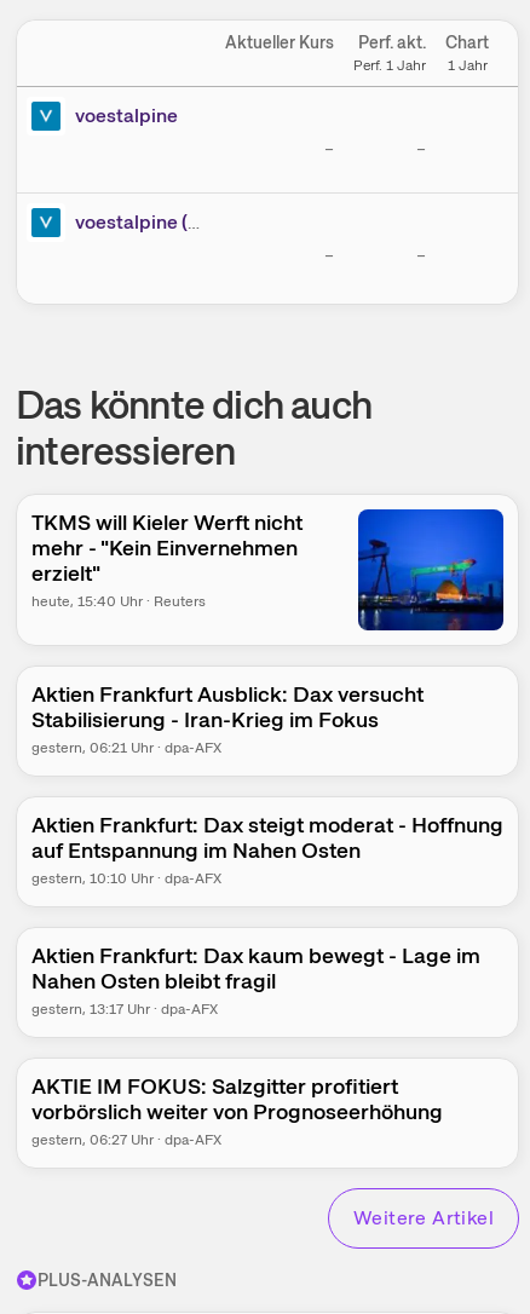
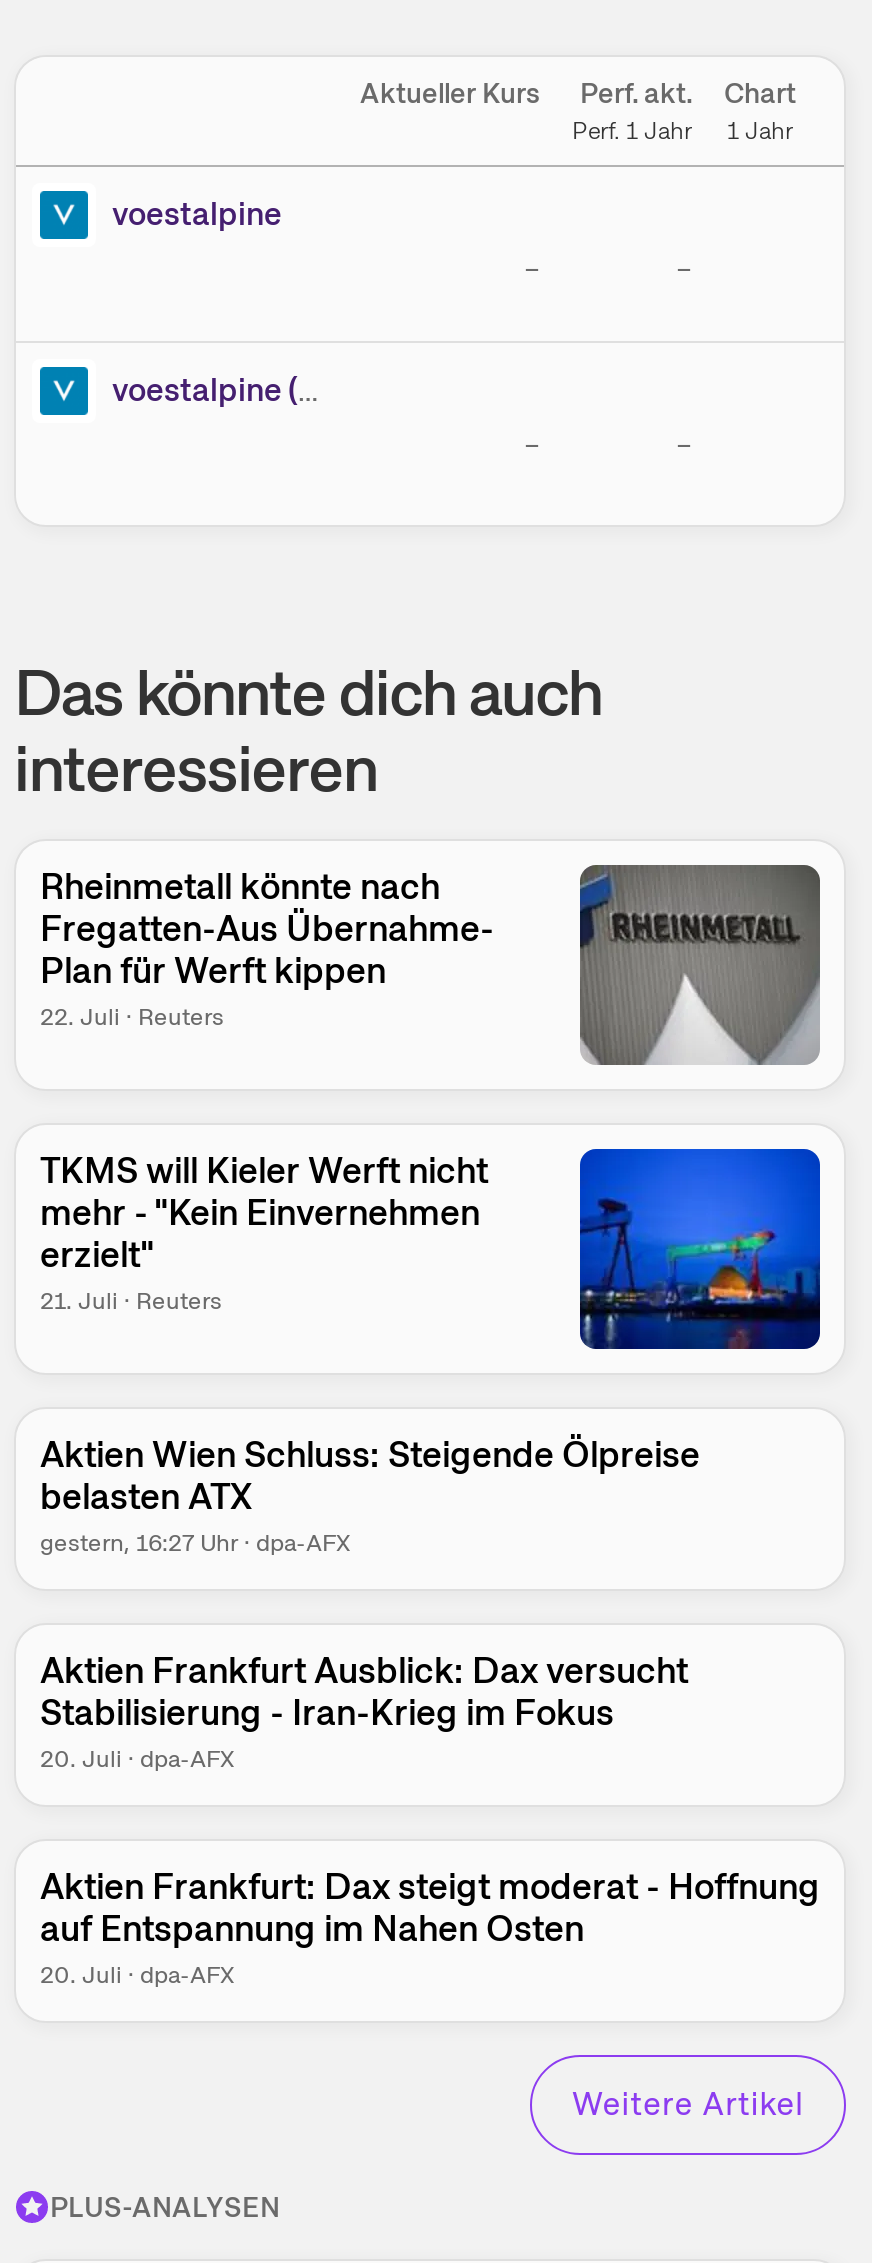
none -> [40,863,494,1033] Rheinmetall könnte nach | Fregatten-Aus Übernahme- | Plan für Werft kippen | 22. Juli · Reuters
none -> [578,863,822,1067] [image]
moved [31,508,303,587] -> [40,1147,488,1277]: TKMS will Kieler Werft nicht | mehr - "Kein Einvernehmen | erzielt"
[31,592,206,611] heute, 15:40 Uhr · Reuters -> [40,1285,700,1559] 21. Juli · Reuters | Aktien Wien Schluss: Steigende Ölpreise | belasten ATX | gestern, 16:27 Uhr · dpa-AFX
moved [31,680,424,733] -> [40,1647,688,1735]: Aktien Frankfurt Ausblick: Dax versucht | Stabilisierung - Iran-Krieg im Fokus
[31,738,221,757] gestern, 06:21 Uhr · dpa-AFX -> [40,1743,234,1775] 20. Juli · dpa-AFX
moved [31,811,503,864] -> [40,1863,820,1951]: Aktien Frankfurt: Dax steigt moderat - Hoffnung | auf Entspannung im Nahen Osten
[31,869,480,1149] gestern, 10:10 Uhr · dpa-AFX | Aktien Frankfurt: Dax kaum bewegt - Lage im | Nahen Osten bleibt fragil | gestern, 13:17 Uhr · dpa-AFX | AKTIE IM FOKUS: Salzgitter profitiert | vorbörslich weiter von Prognoseerhöhung | gestern, 06:27 Uhr · dpa-AFX -> [40,1959,234,1991] 20. Juli · dpa-AFX

